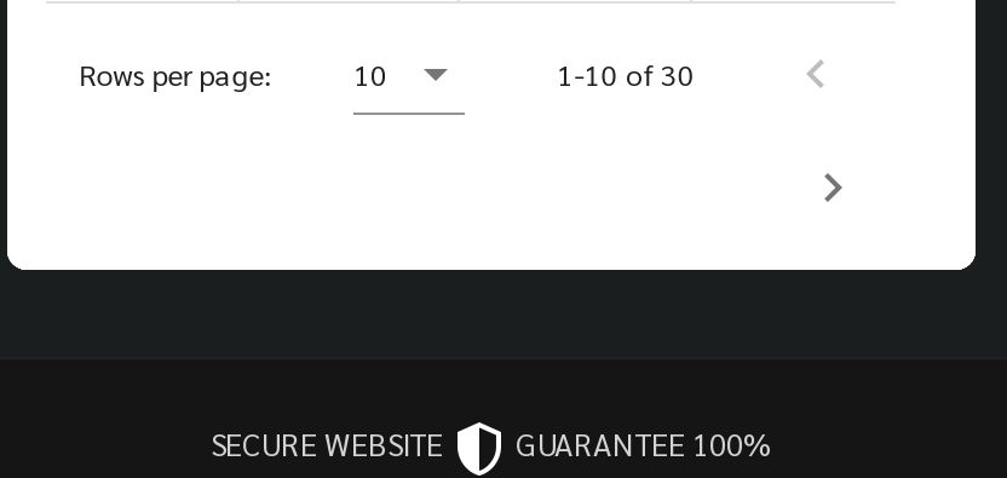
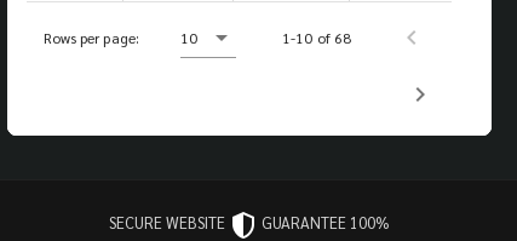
[557,54,695,93] 1-10 of 30 -> [282,28,351,47] 1-10 of 68

